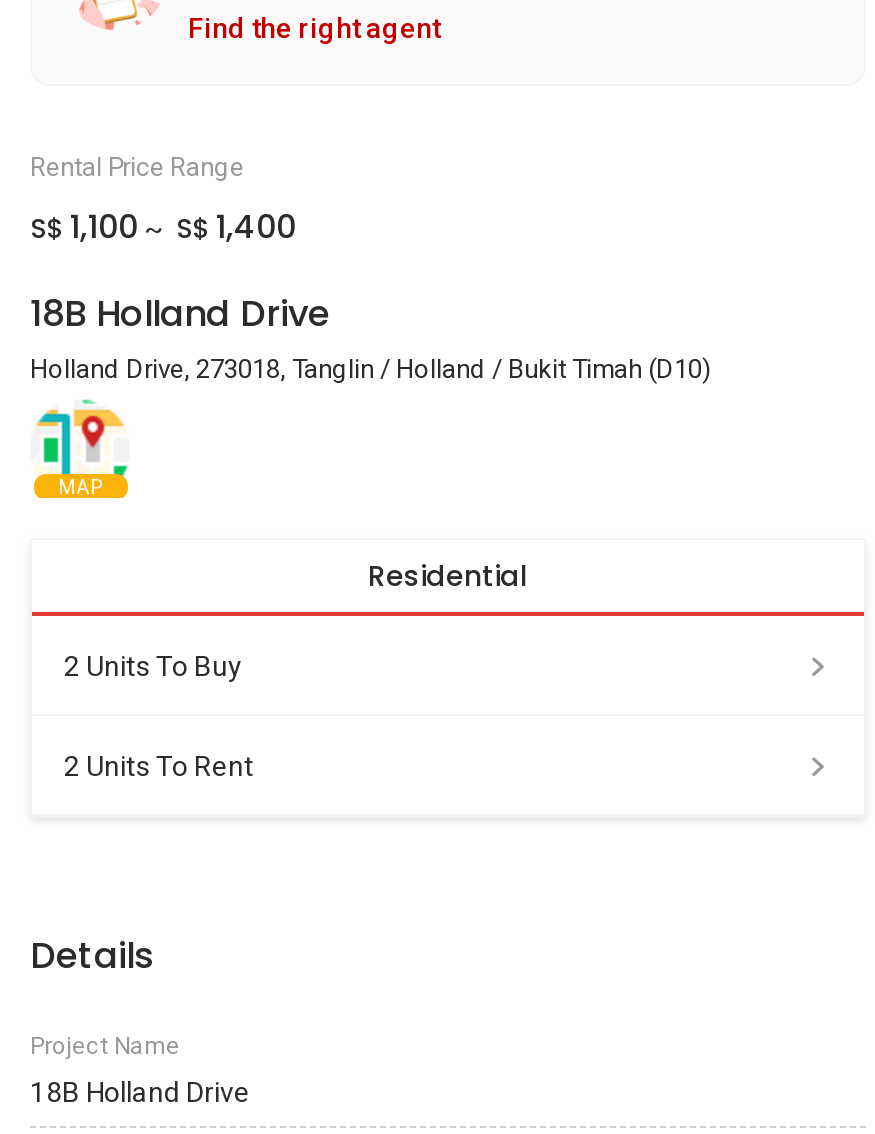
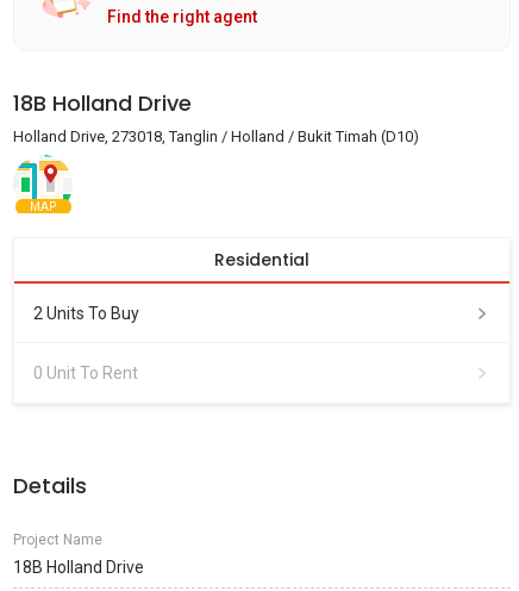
[30,152,296,250] Rental Price Range | S$ 1,100 ~ S$ 1,400 -> none
[64,749,254,781] 2 Units To Rent -> [33,363,138,382] 0 Unit To Rent

